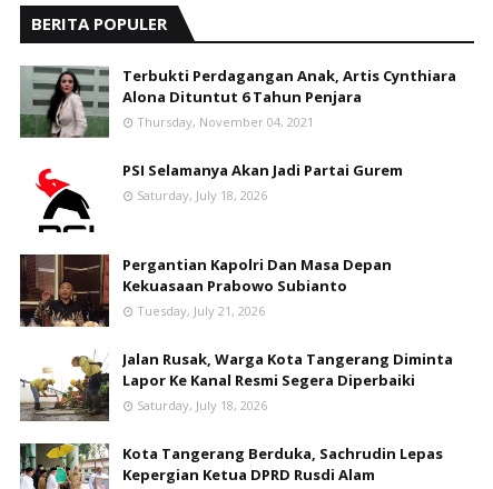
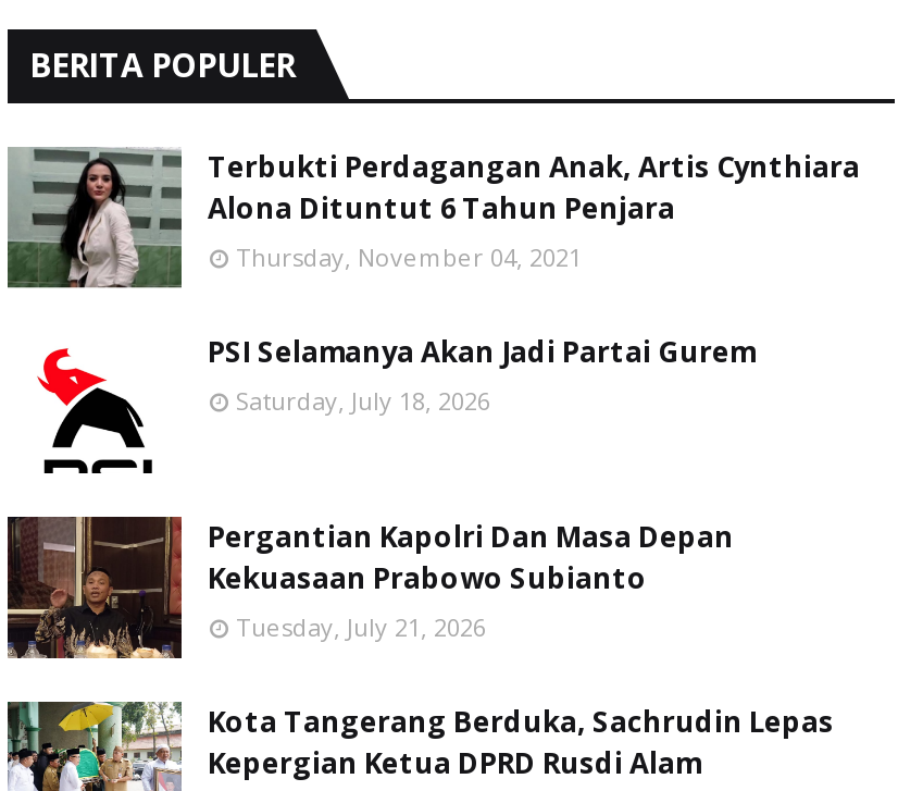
[20,349,453,422] [image] | Jalan Rusak, Warga Kota Tangerang Diminta | Lapor Ke Kanal Resmi Segera Diperbaiki | Saturday, July 18, 2026 -> none

